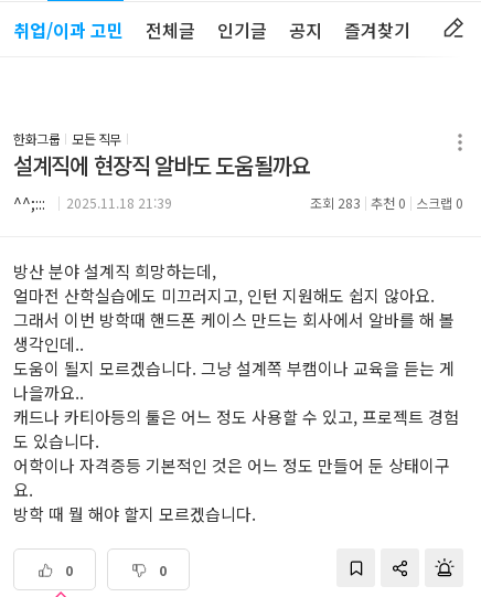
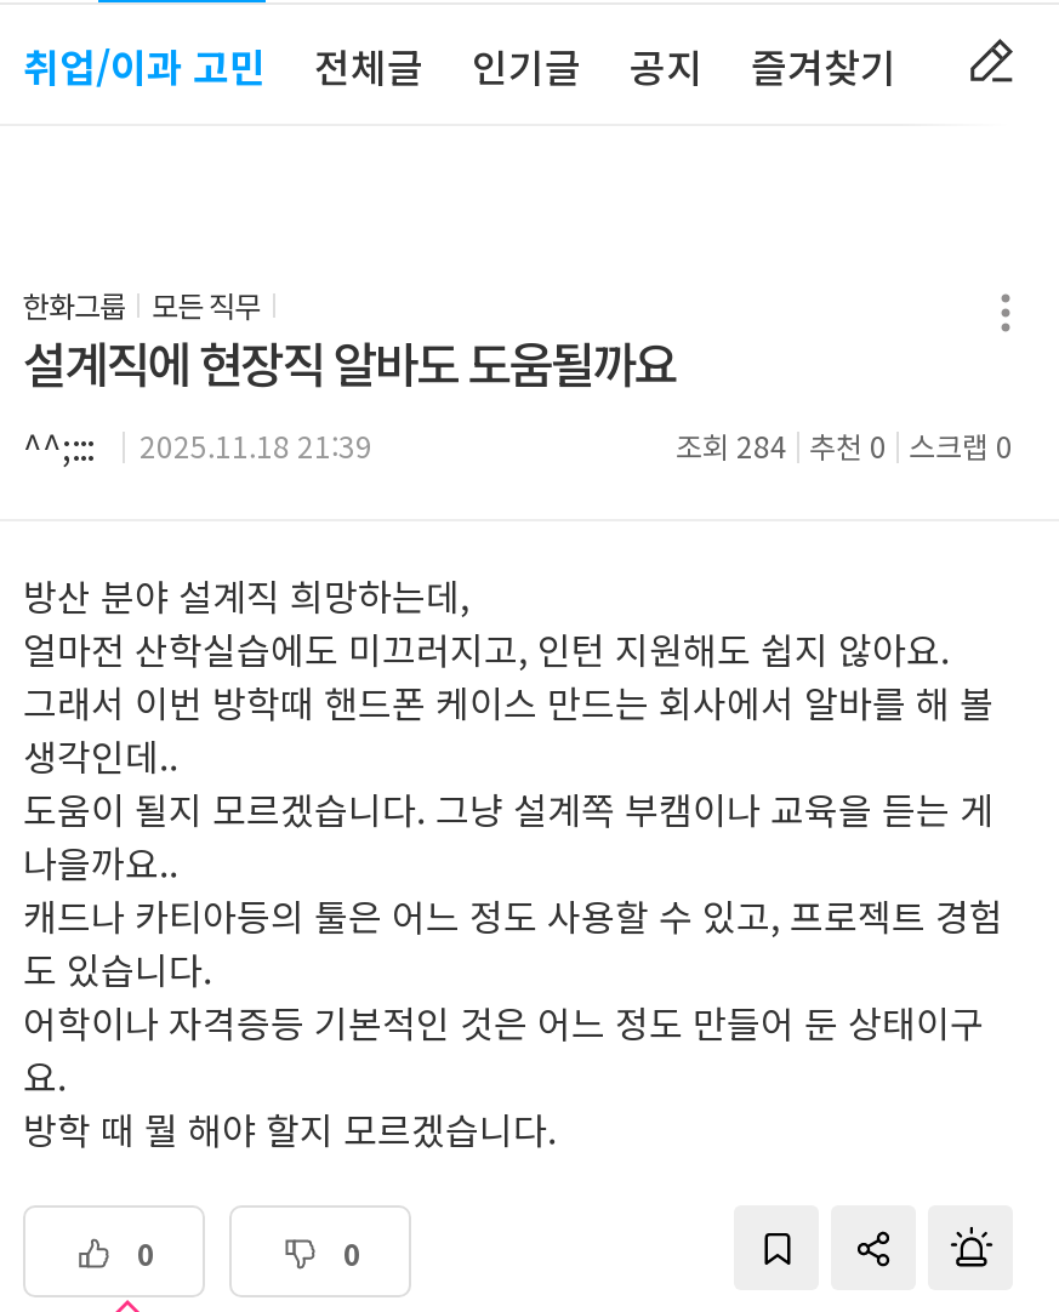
[310,193,463,212] 조회 283 추천 0 스크랩 0 -> [676,424,1013,466] 조회 284 추천 0 스크랩 0

